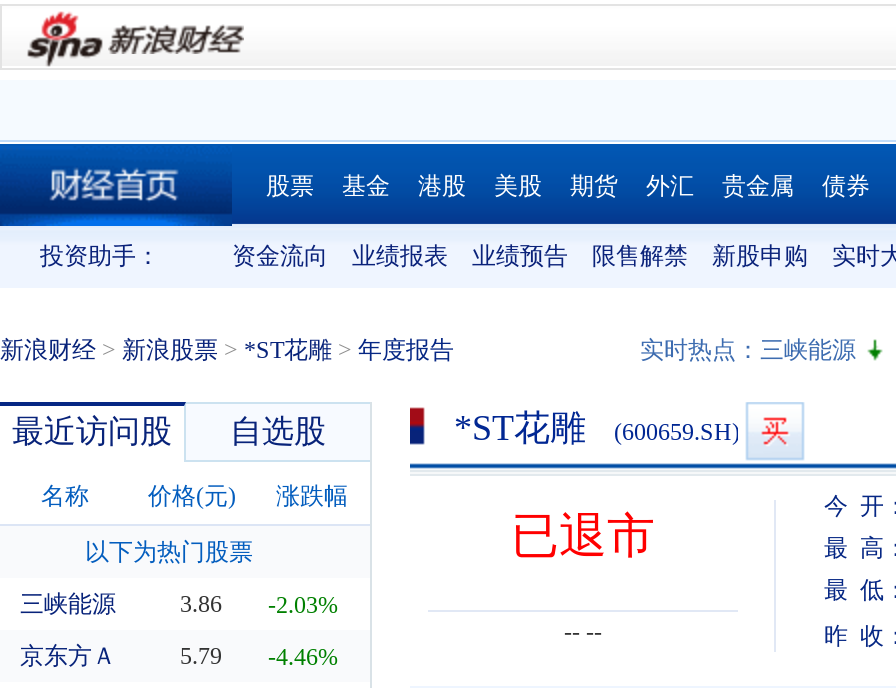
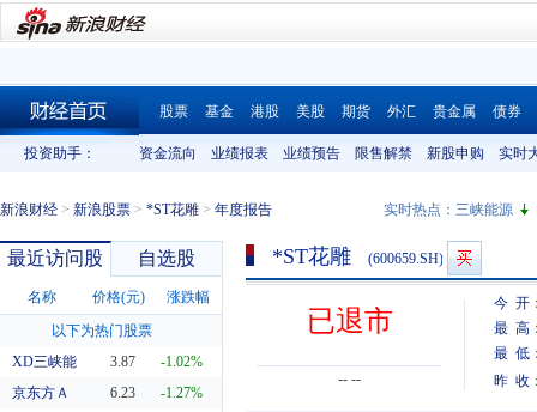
[20,590,338,618] 三峡能源 | 3.86 | -2.03% -> [12,353,203,370] XD三峡能 | 3.87 | -1.02%
[180,642,222,670] 5.79 -> [110,384,135,401] 6.23
[268,642,338,670] -4.46% -> [161,385,203,401] -1.27%

